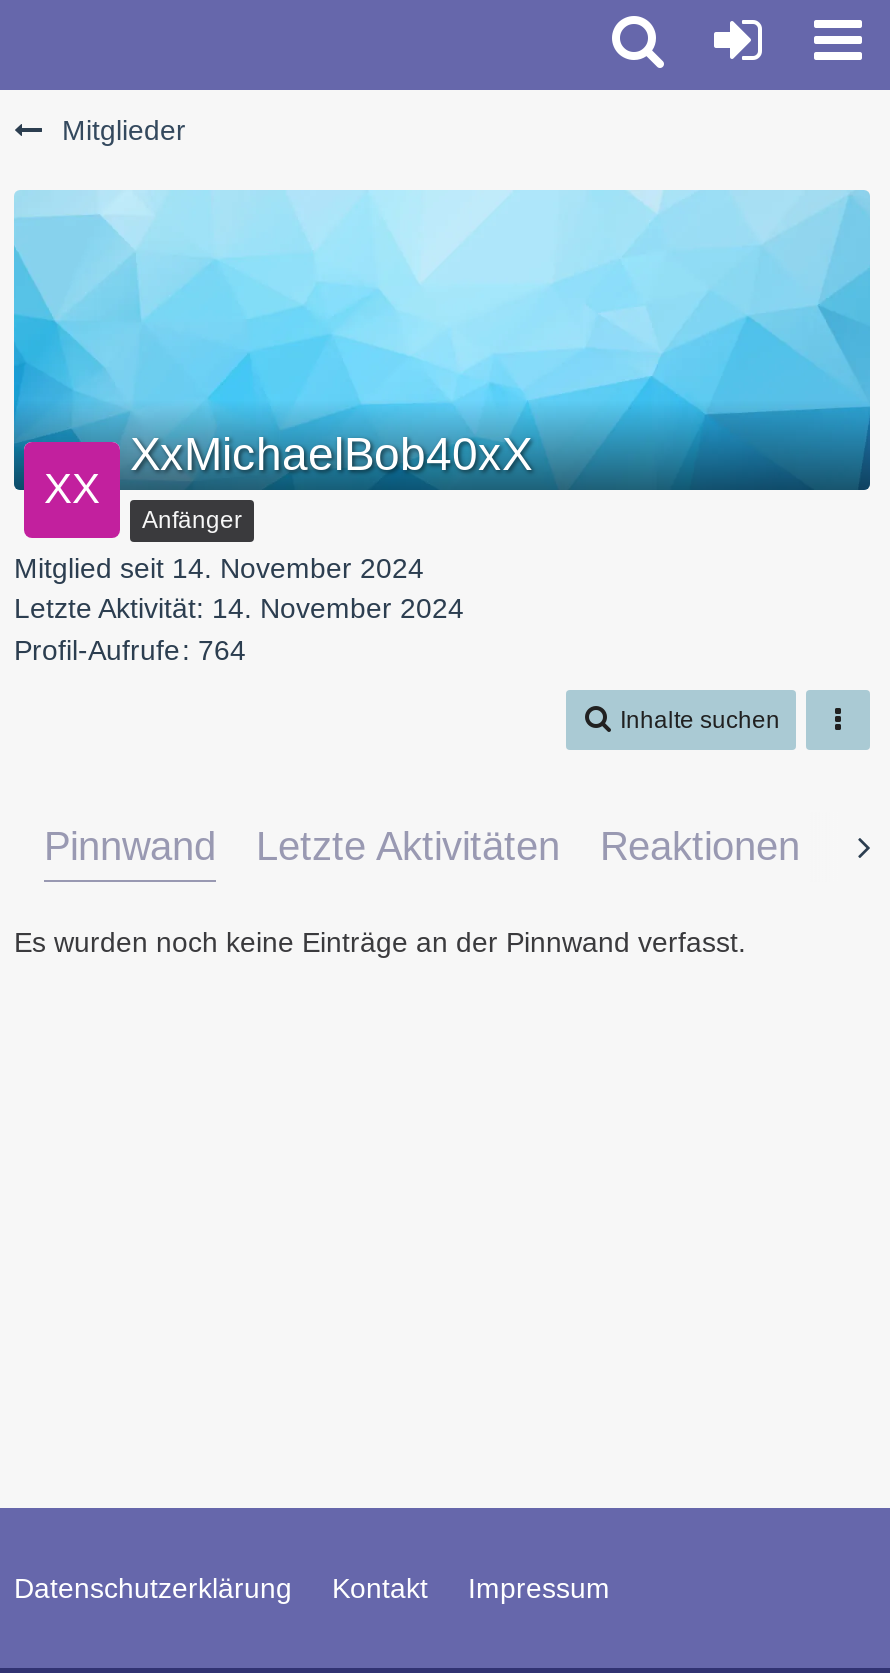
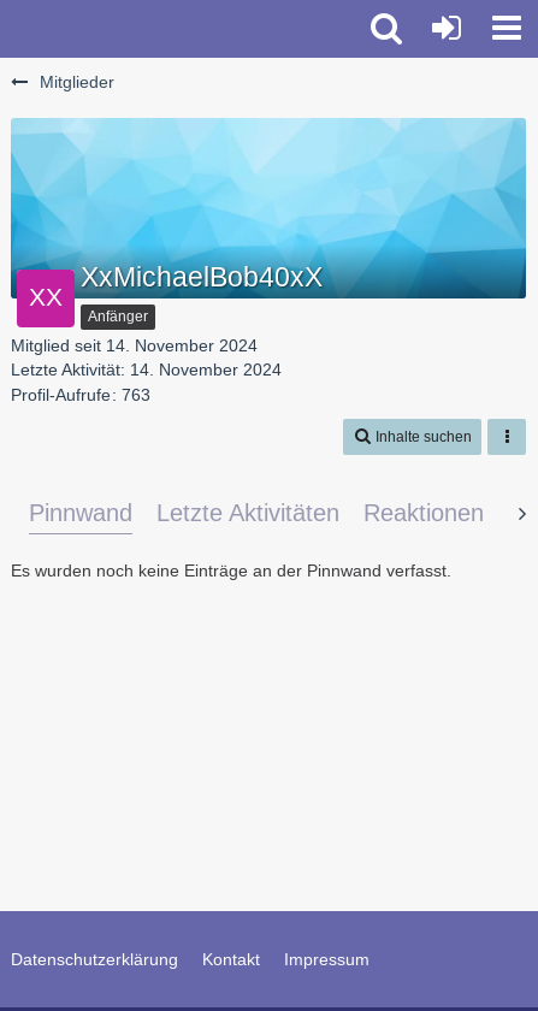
[14,635,246,667] Profil-Aufrufe 764 -> [11,386,150,405] Profil-Aufrufe 763

